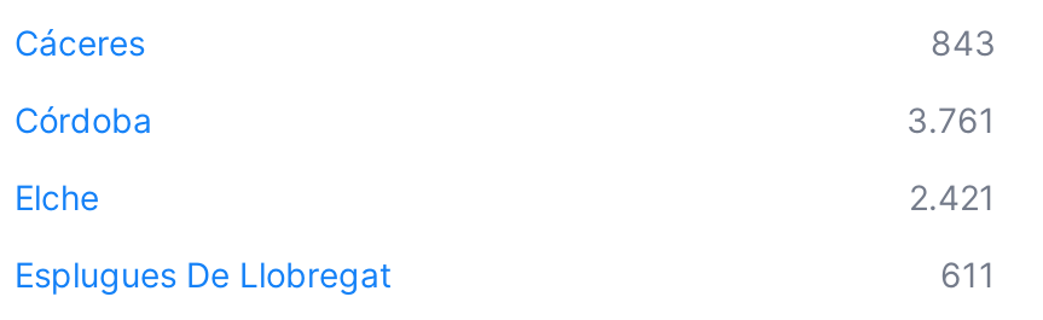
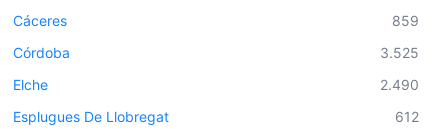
[931,21,996,62] 843 -> [392,12,419,29] 859
[906,98,996,139] 3.761 -> [380,44,419,61] 3.525
[909,175,996,216] 2.421 -> [380,76,419,93] 2.490
[940,253,996,294] 611 -> [395,108,419,125] 612

